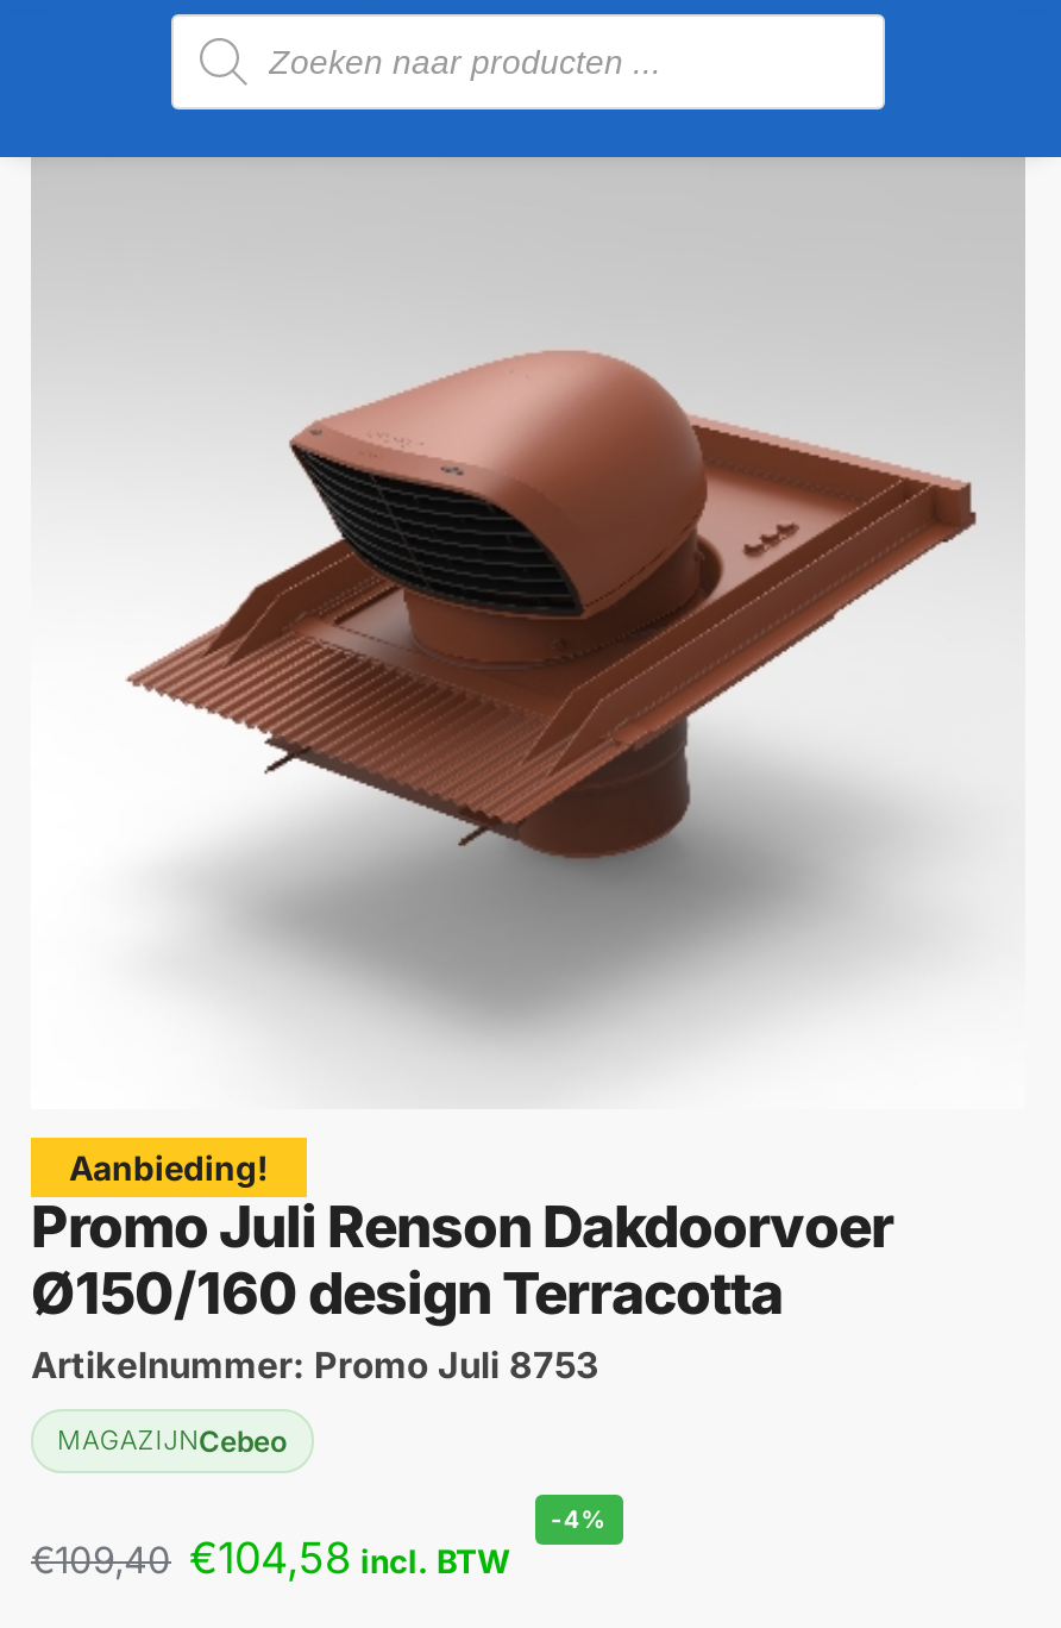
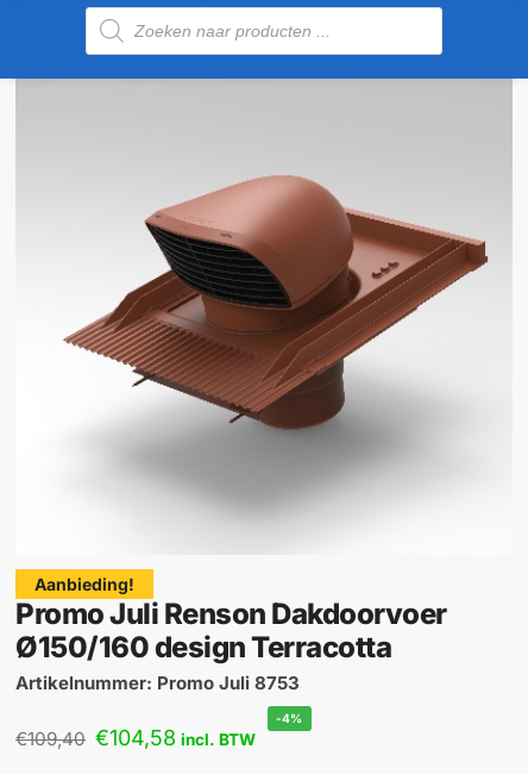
[57,1423,287,1459] MAGAZIJNCebeo -> none

